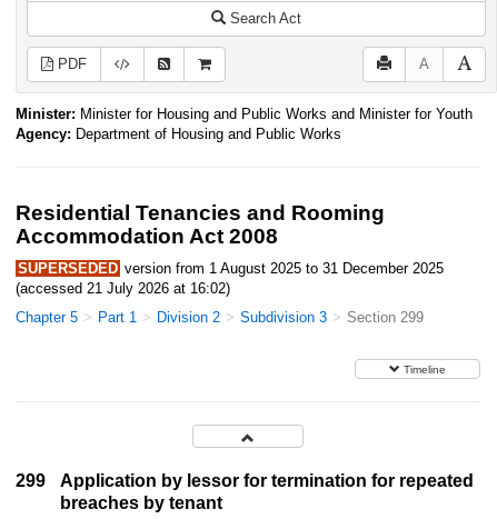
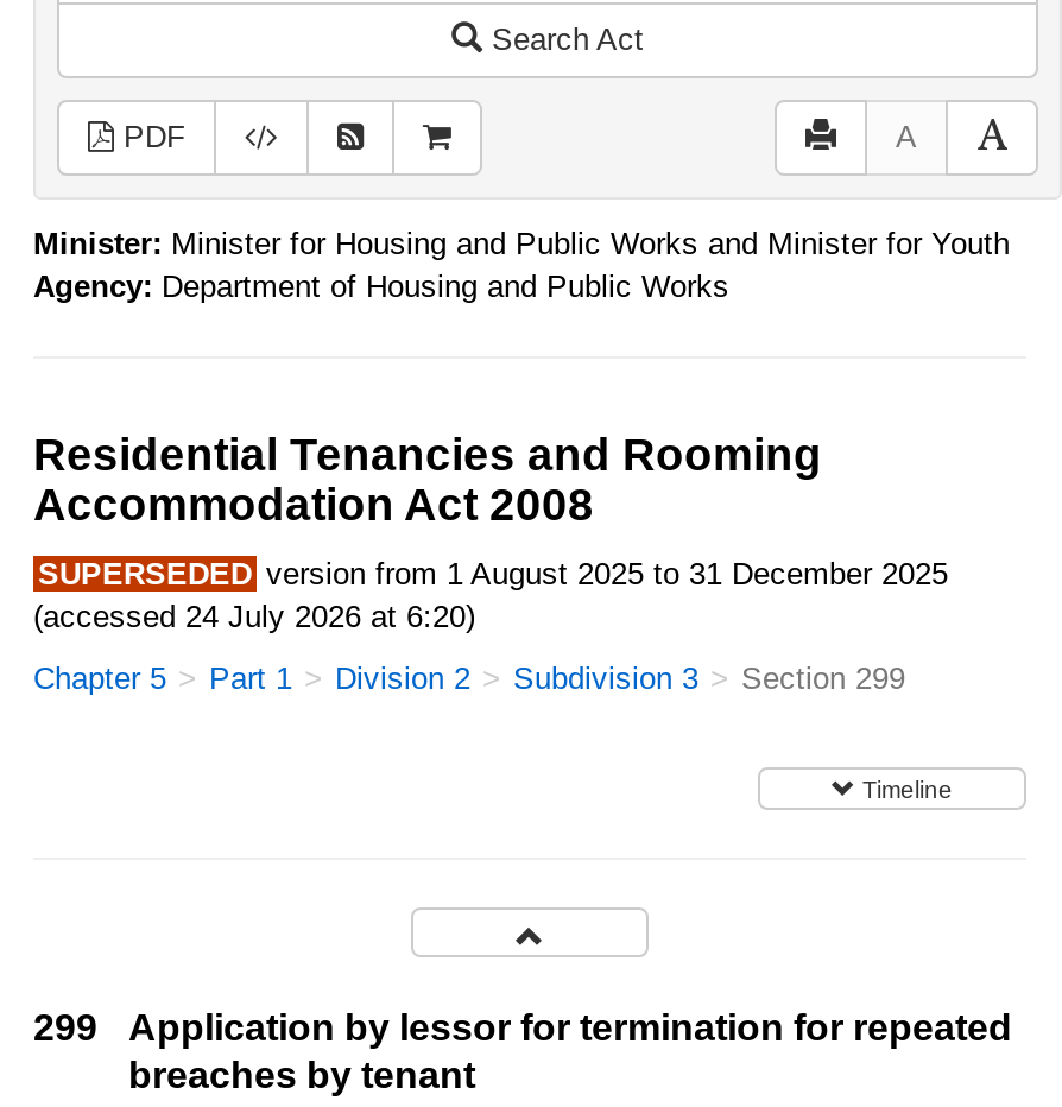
[16,280,230,297] (accessed 21 July 2026 at 16:02) -> [33,599,475,634] (accessed 24 July 2026 at 6:20)

